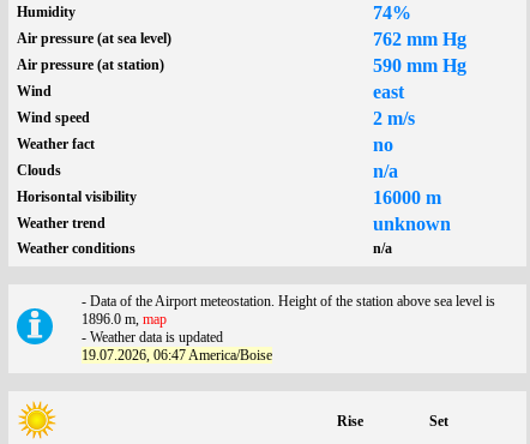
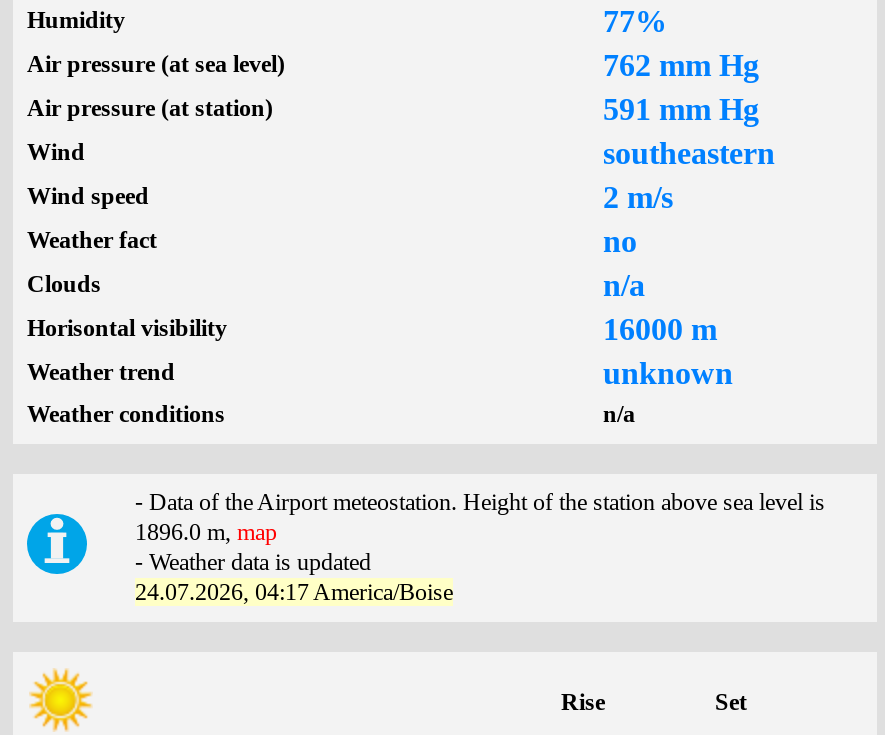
[373,3,411,23] 74% -> [603,4,667,38] 77%
[373,55,466,76] 590 mm Hg -> [603,92,759,126] 591 mm Hg
[373,82,404,102] east -> [603,136,775,170] southeastern
[82,347,272,364] 19.07.2026, 06:47 America/Boise -> [135,578,453,606] 24.07.2026, 04:17 America/Boise

